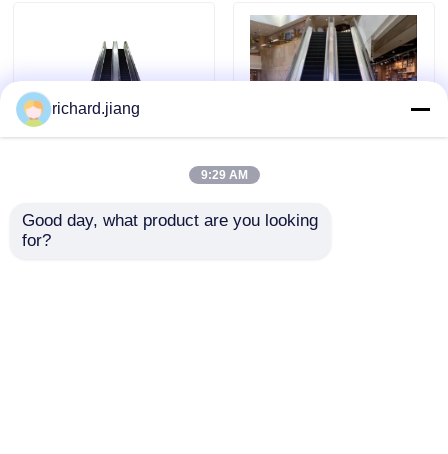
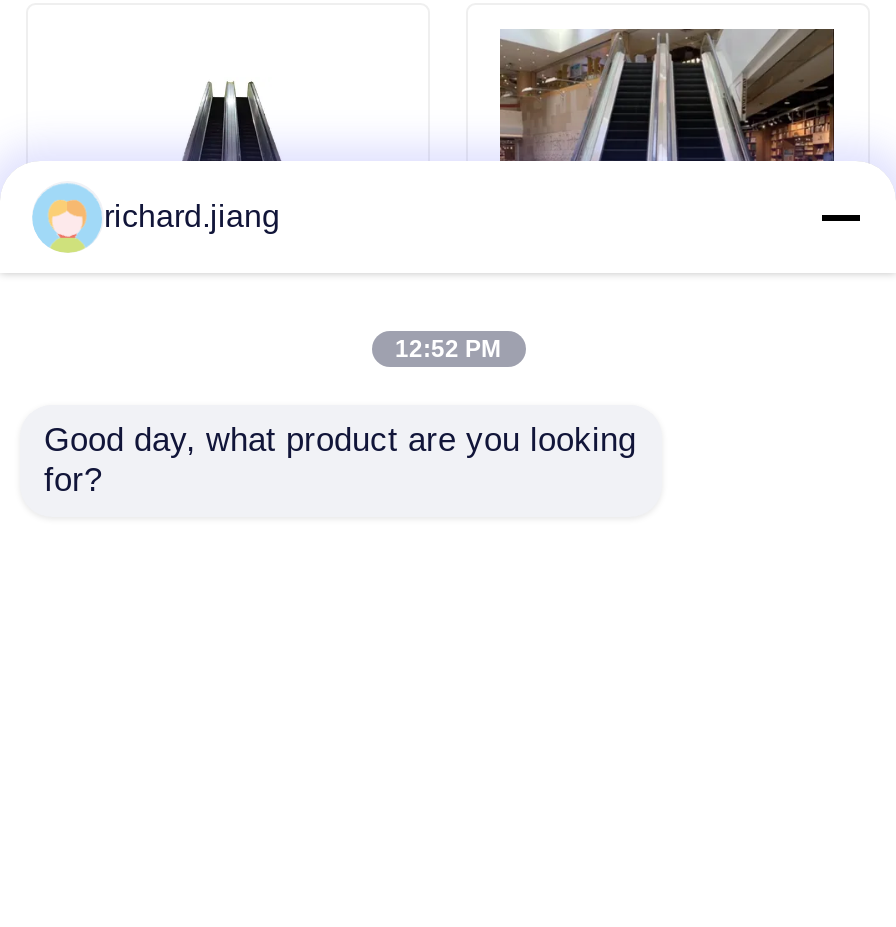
[200,168,247,182] 9:29 AM -> [395,335,501,363] 12:52 PM

